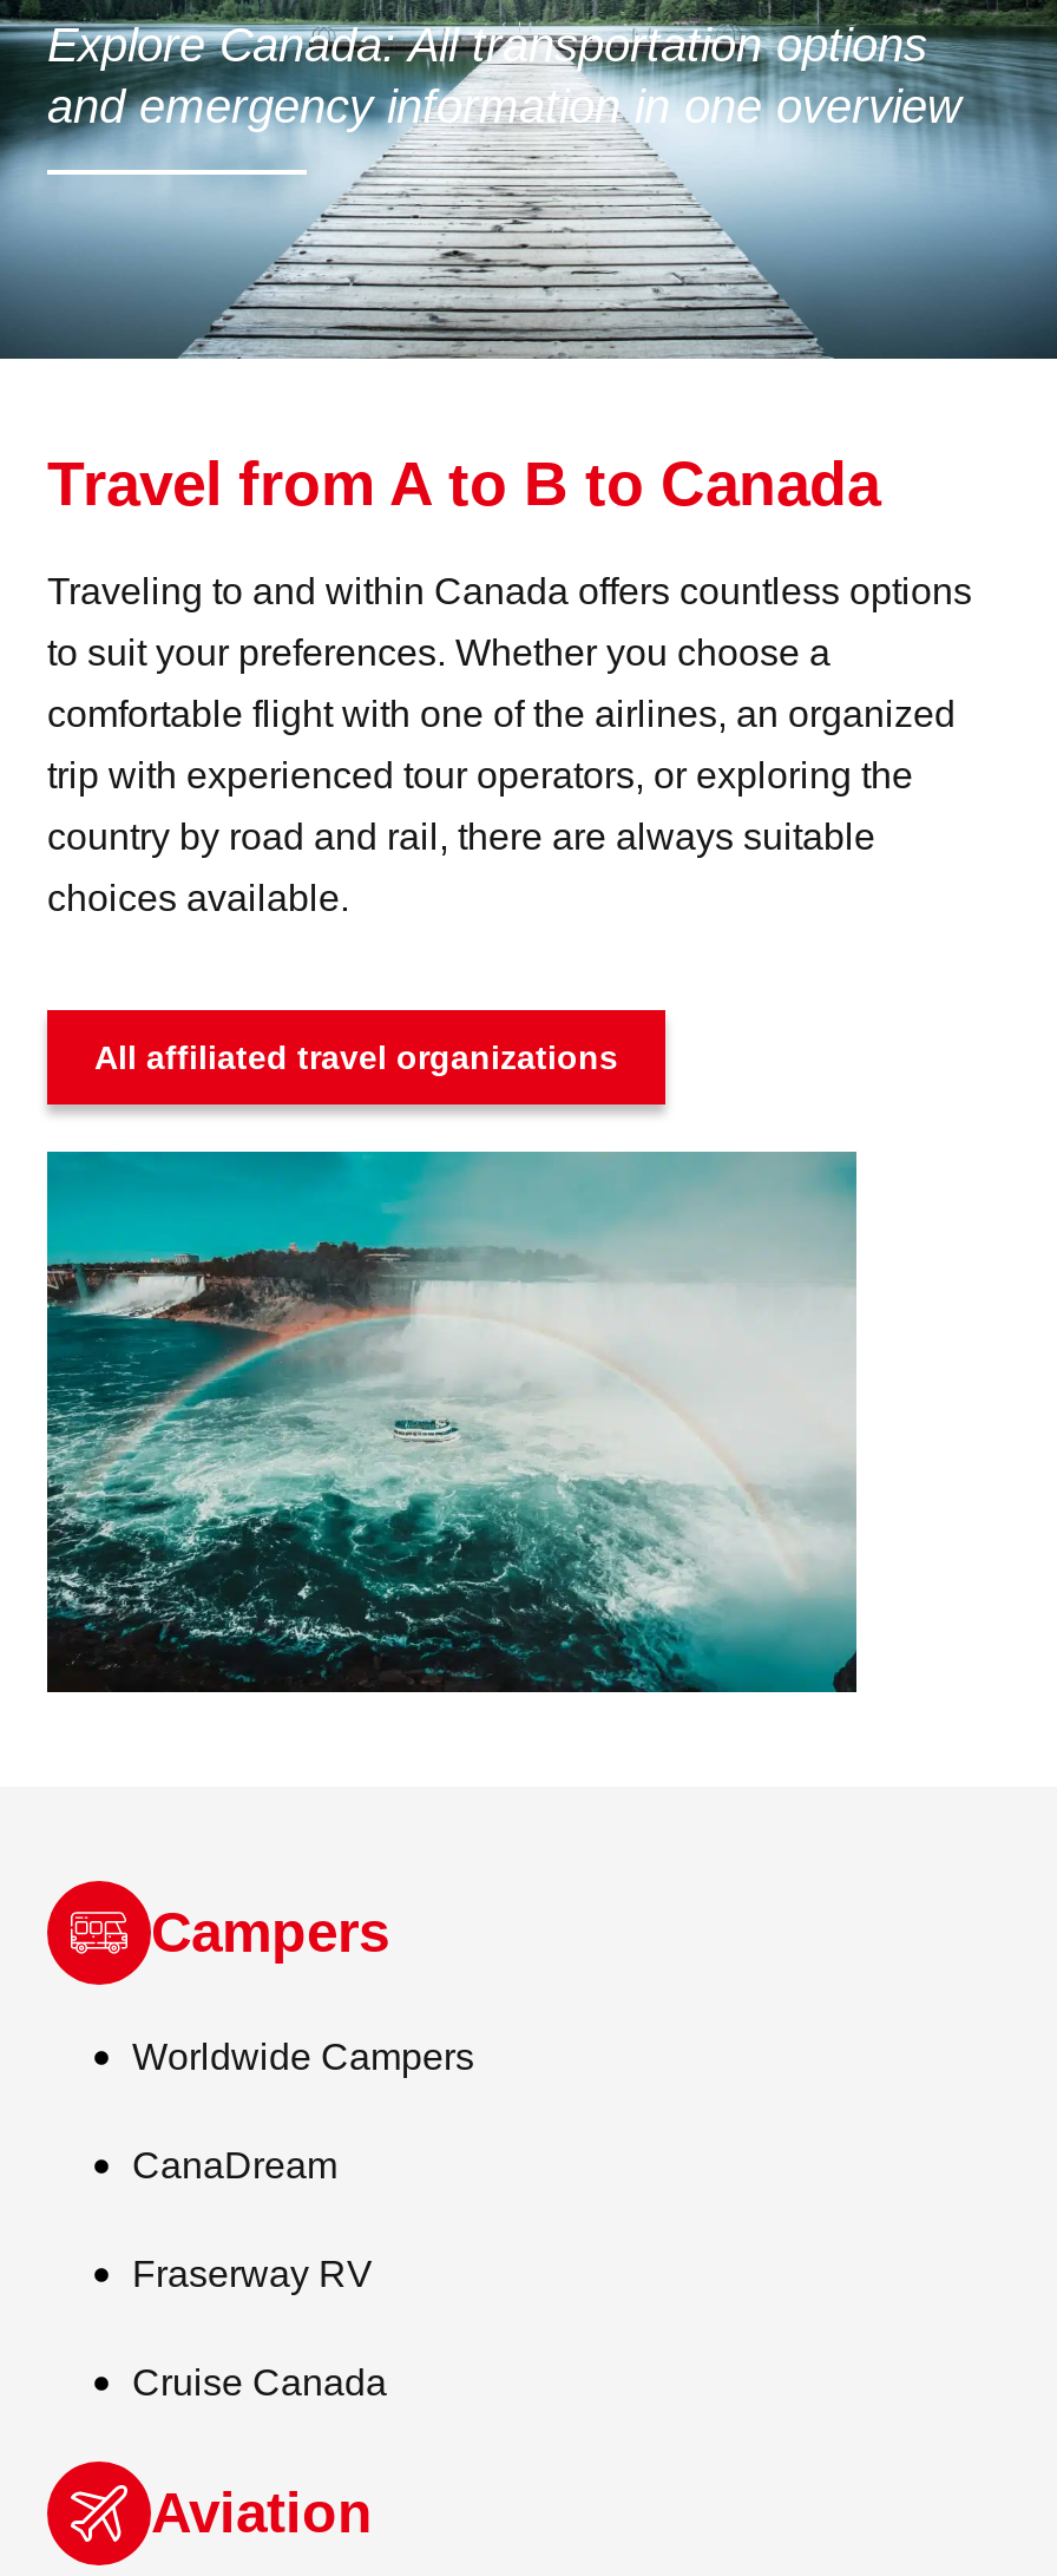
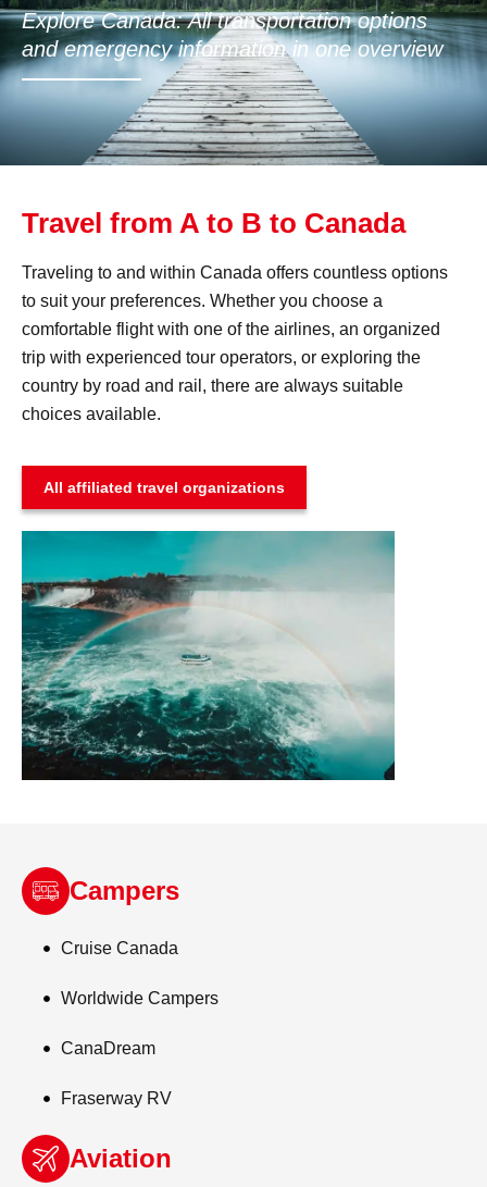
moved [132,2036,474,2294] -> [61,989,218,1107]: Worldwide Campers | CanaDream | Fraserway RV
moved [132,2362,387,2402] -> [61,939,178,957]: Cruise Canada

